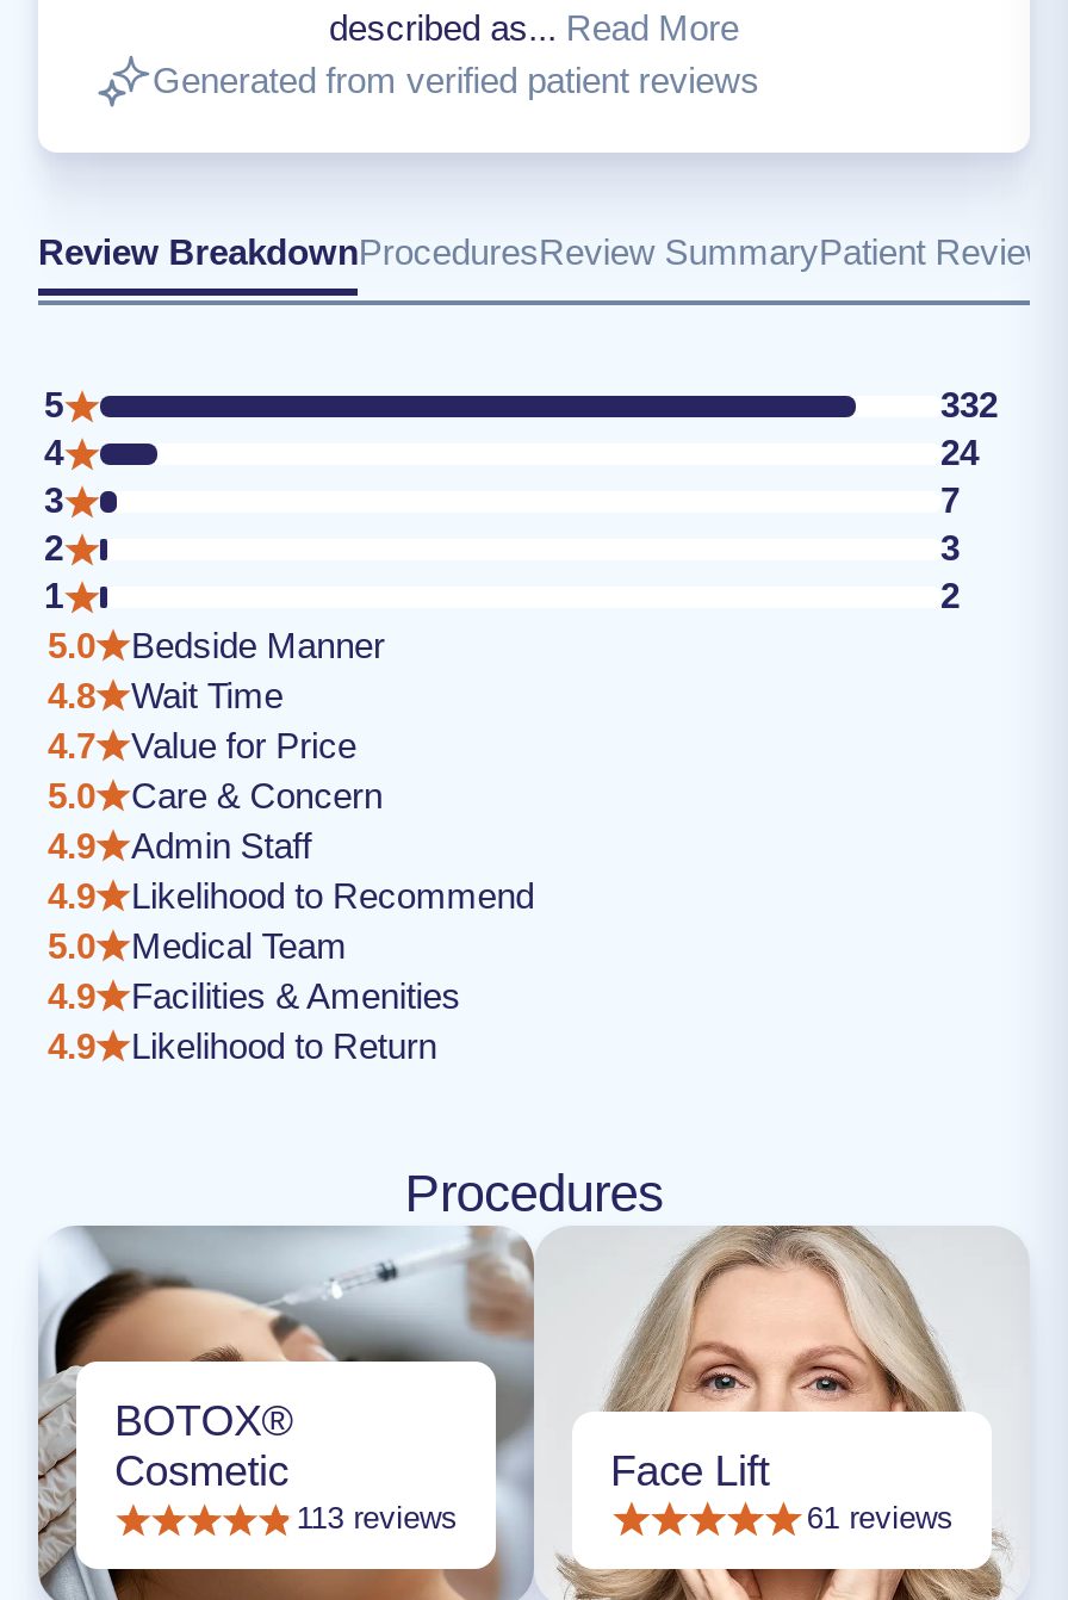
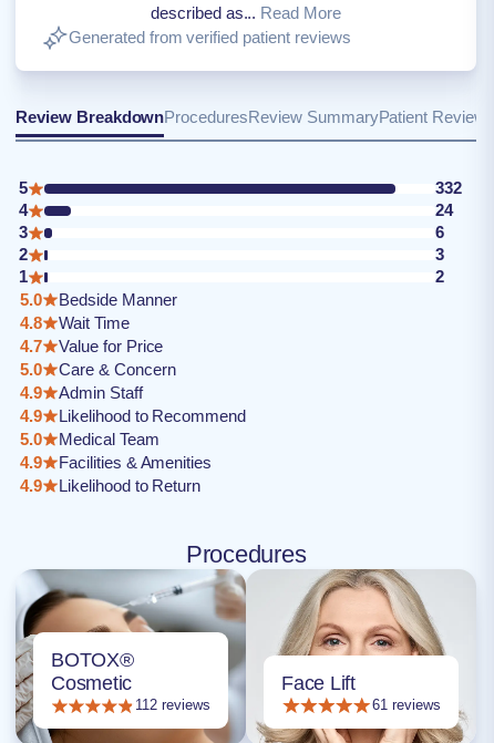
[940,479,960,520] 7 -> [435,223,444,241] 6
[296,1500,458,1536] 113 reviews -> [135,696,210,713] 112 reviews

